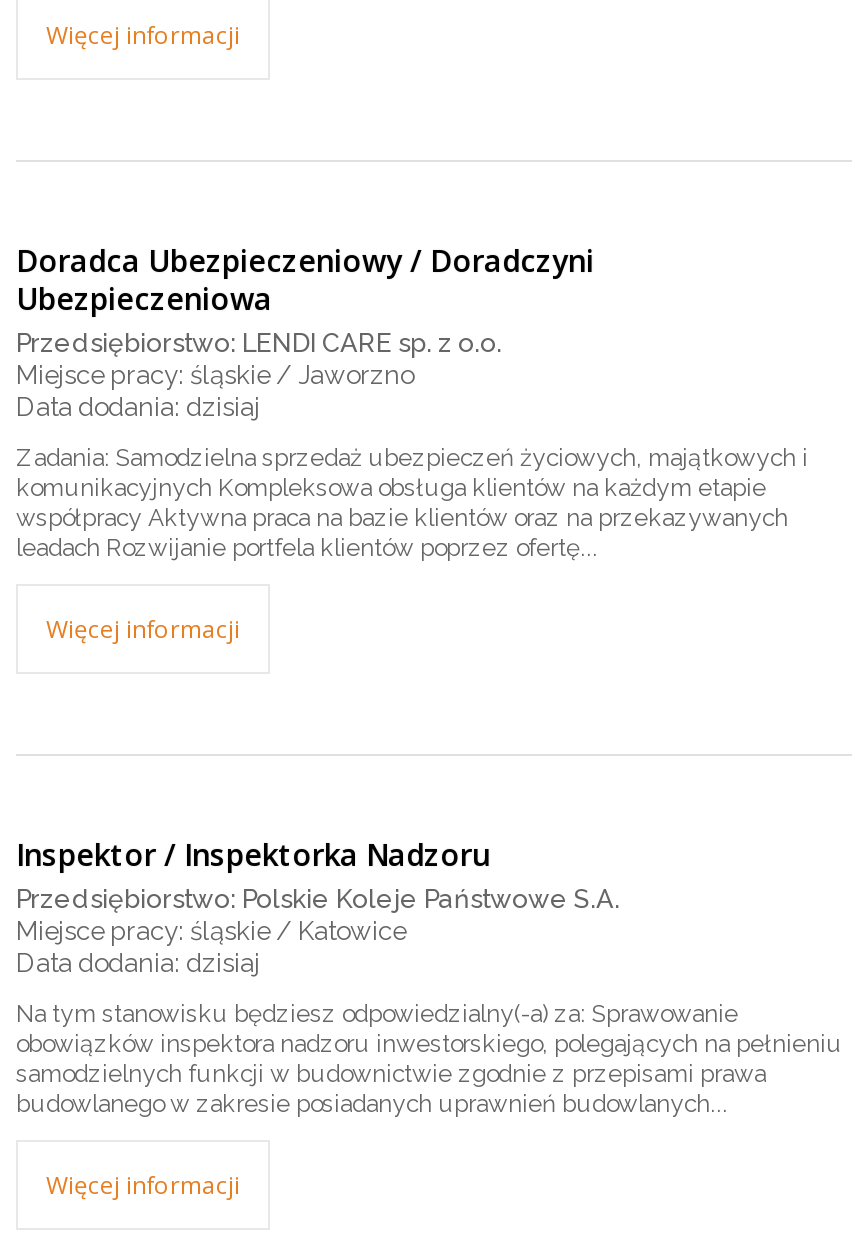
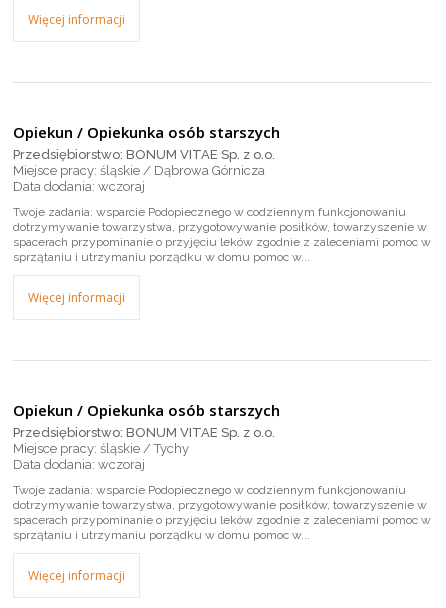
[16,240,594,422] Doradca Ubezpieczeniowy / Doradczyni | Ubezpieczeniowa | Przedsiębiorstwo: LENDI CARE sp. z o.o. | Miejsce pracy: śląskie / Jaworzno | dzisiaj -> [13,122,280,194] Opiekun / Opiekunka osób starszych | Przedsiębiorstwo: BONUM VITAE Sp. z o.o. | Miejsce pracy: śląskie / Dąbrowa Górnicza | wczoraj
[16,444,808,562] Zadania: Samodzielna sprzedaż ubezpieczeń życiowych, majątkowych i | komunikacyjnych Kompleksowa obsługa klientów na każdym etapie | współpracy Aktywna praca na bazie klientów oraz na przekazywanych | leadach Rozwijanie portfela klientów poprzez ofertę... -> [13,205,431,264] Twoje zadania: wsparcie Podopiecznego w codziennym funkcjonowaniu | dotrzymywanie towarzystwa, przygotowywanie posiłków, towarzyszenie w | spacerach przypominanie o przyjęciu leków zgodnie z zaleceniami pomoc w | sprzątaniu i utrzymaniu porządku w domu pomoc w...
[16,834,620,978] Inspektor / Inspektorka Nadzoru | Przedsiębiorstwo: Polskie Koleje Państwowe S.A. | Miejsce pracy: śląskie / Katowice | dzisiaj -> [13,400,280,472] Opiekun / Opiekunka osób starszych | Przedsiębiorstwo: BONUM VITAE Sp. z o.o. | Miejsce pracy: śląskie / Tychy | wczoraj
[16,1000,842,1118] Na tym stanowisku będziesz odpowiedzialny(-a) za: Sprawowanie | obowiązków inspektora nadzoru inwestorskiego, polegających na pełnieniu | samodzielnych funkcji w budownictwie zgodnie z przepisami prawa | budowlanego w zakresie posiadanych uprawnień budowlanych... -> [13,483,431,542] Twoje zadania: wsparcie Podopiecznego w codziennym funkcjonowaniu | dotrzymywanie towarzystwa, przygotowywanie posiłków, towarzyszenie w | spacerach przypominanie o przyjęciu leków zgodnie z zaleceniami pomoc w | sprzątaniu i utrzymaniu porządku w domu pomoc w...

